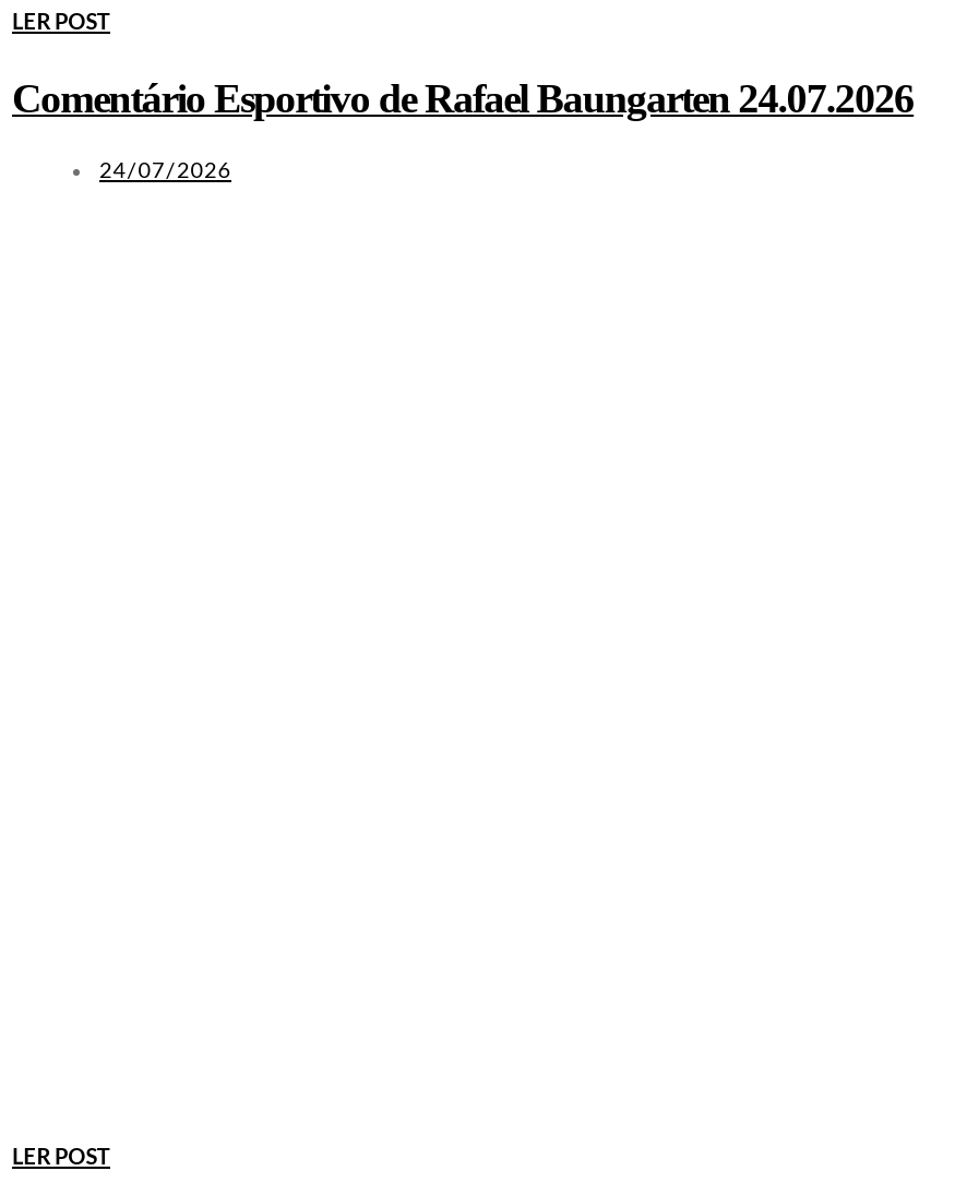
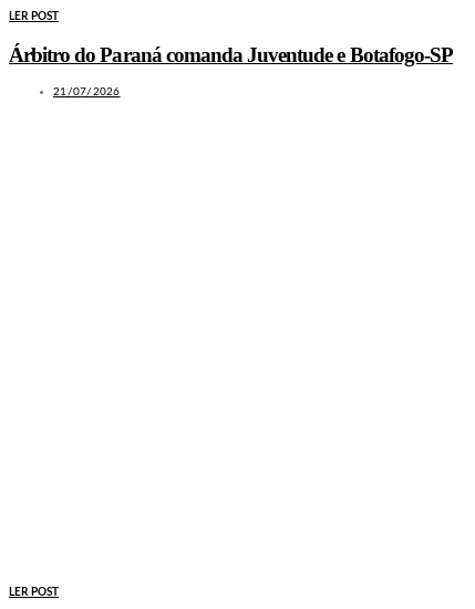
[12,76,914,121] Comentário Esportivo de Rafael Baungarten 24.07.2026 -> [9,43,453,67] Árbitro do Paraná comanda Juventude e Botafogo-SP
[99,160,231,182] 24/07/2026 -> [53,86,120,97] 21/07/2026

